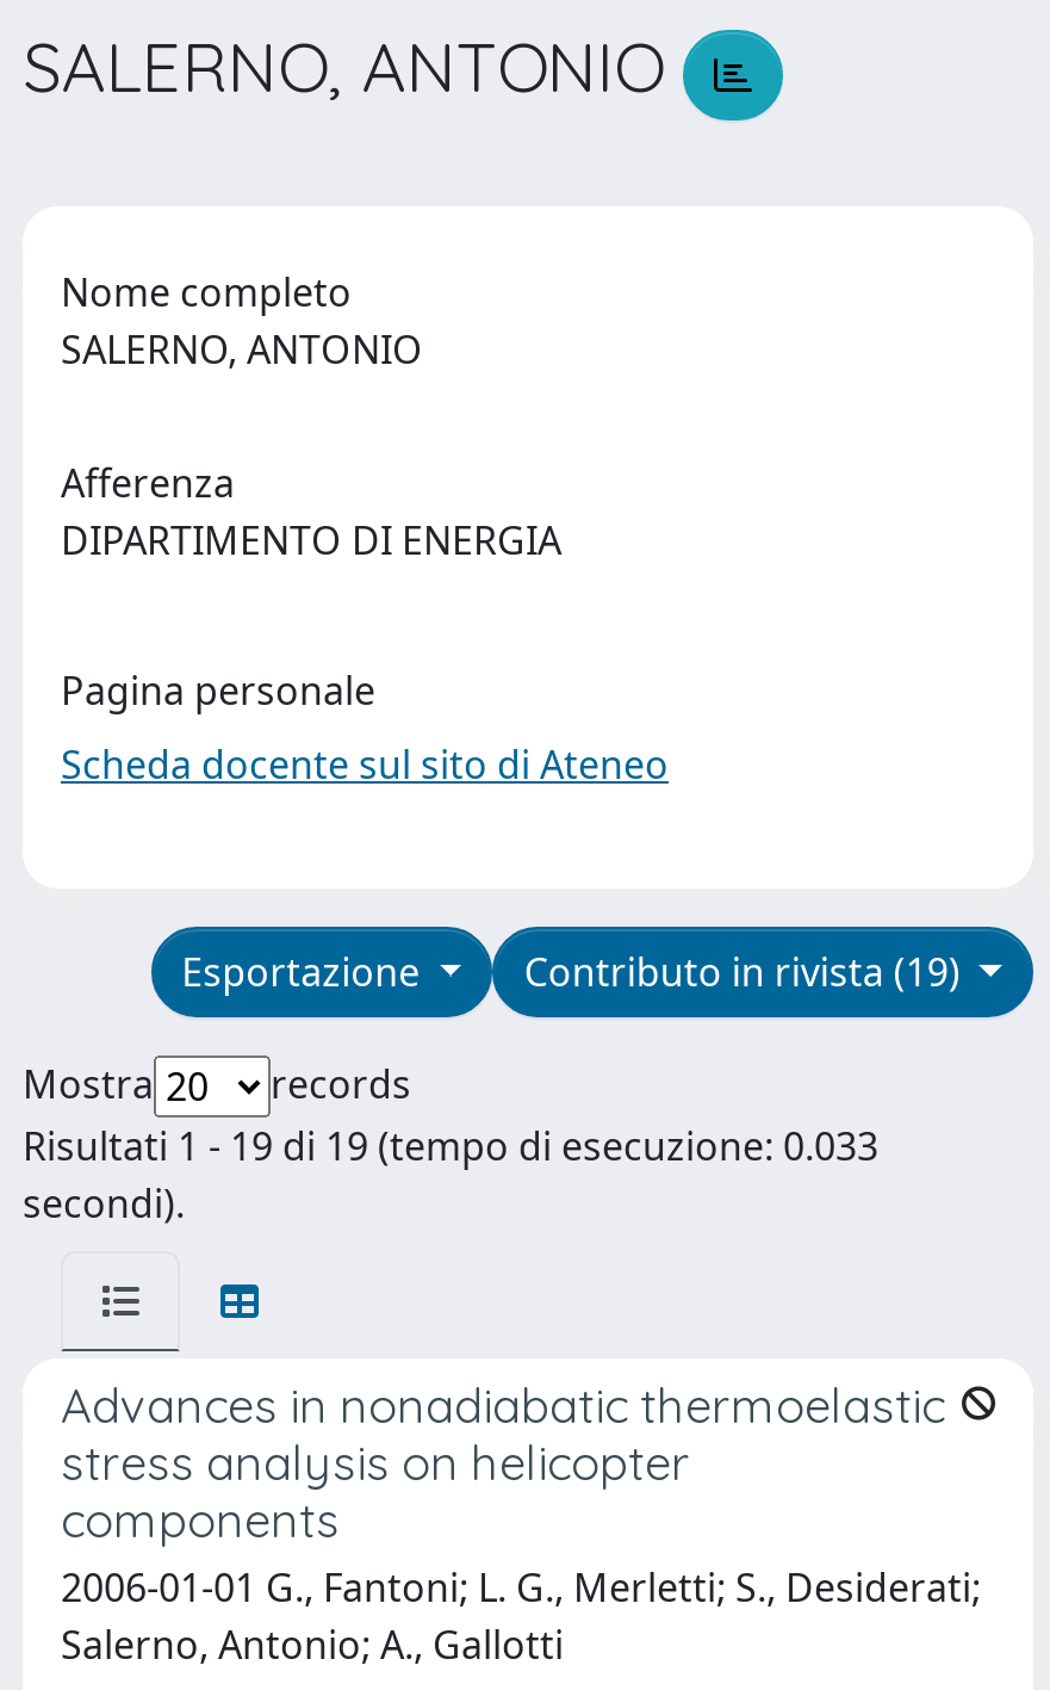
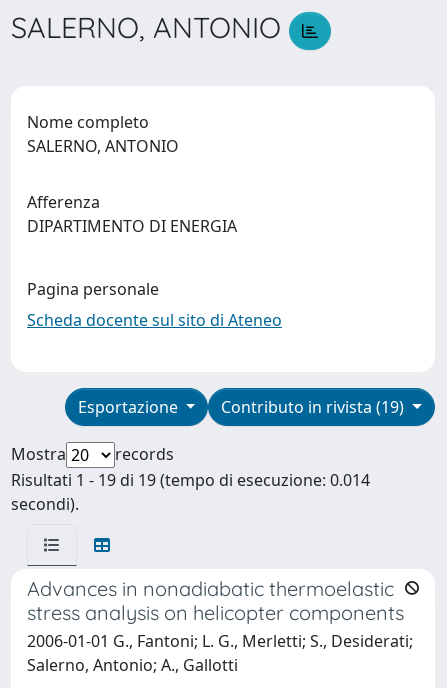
[23,1119,878,1172] Risultati 1 - 19 di 19 (tempo di esecuzione: 0.033 -> [11,469,370,491] Risultati 1 - 19 di 19 (tempo di esecuzione: 0.014

